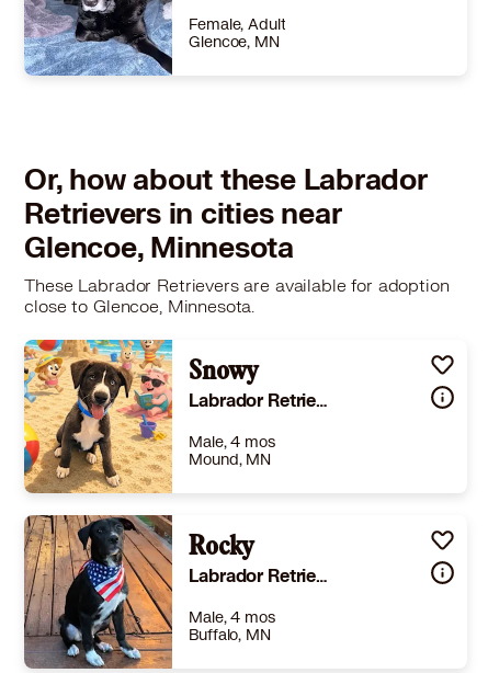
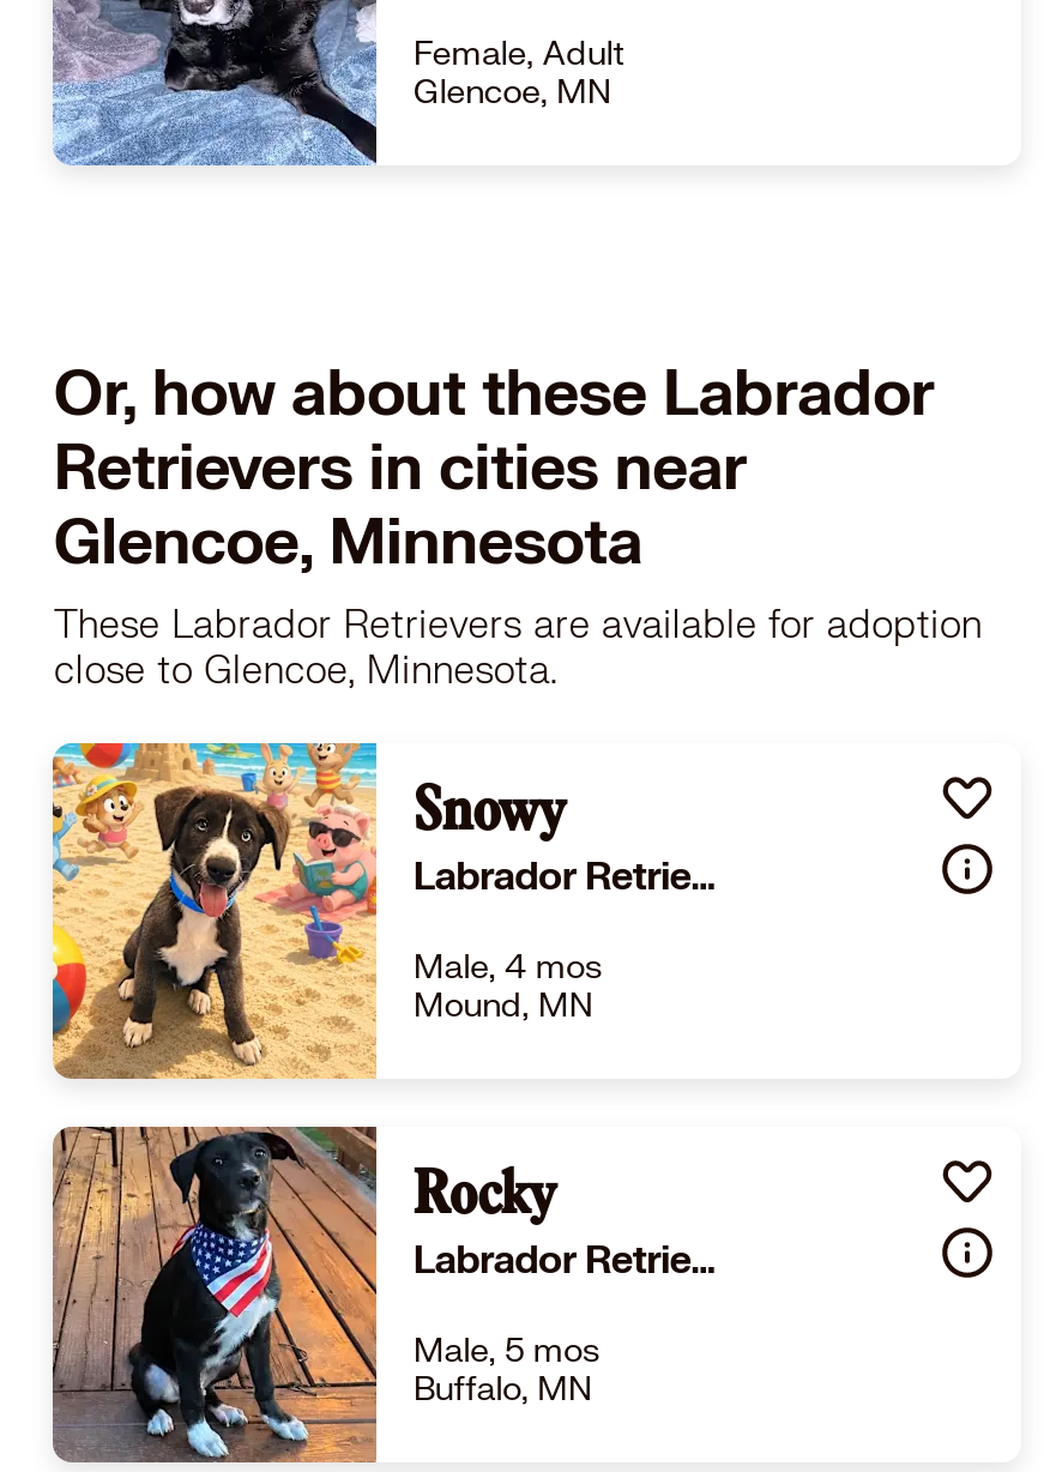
[189,607,275,626] Male, 4 mos -> [413,1328,599,1369] Male, 5 mos

